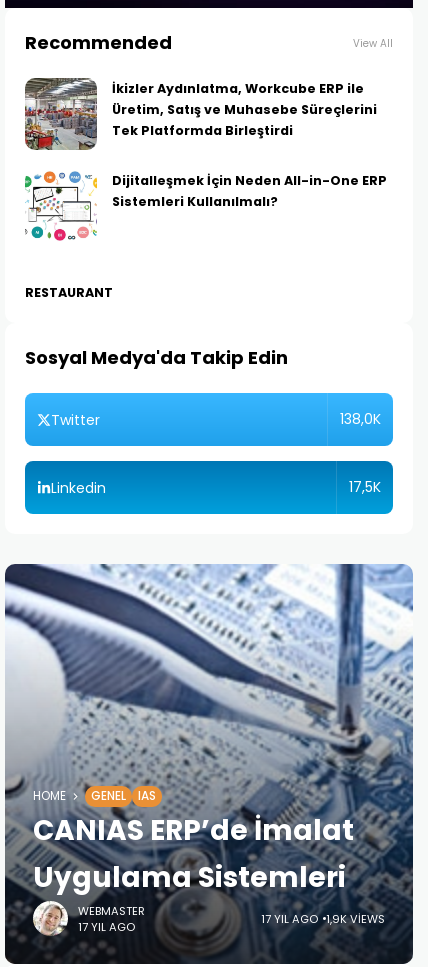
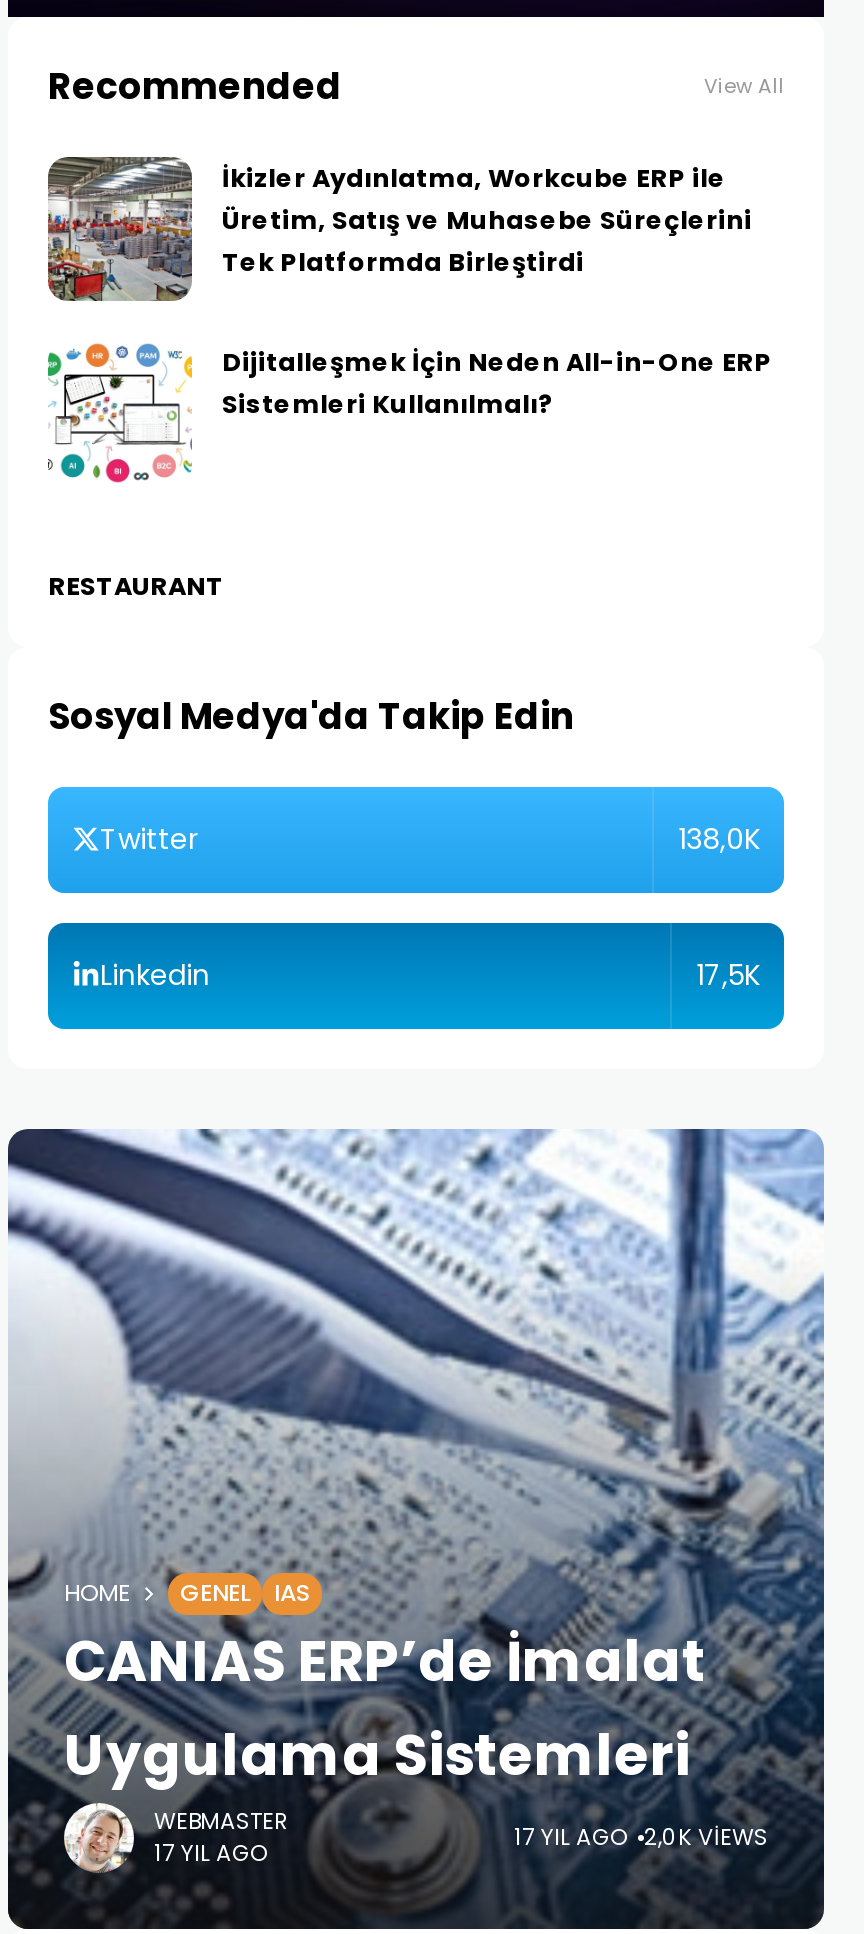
[261,910,385,926] 17 YIL AGO 1,9K VIEWS -> [514,1821,768,1853] 17 YIL AGO 2,0K VIEWS

